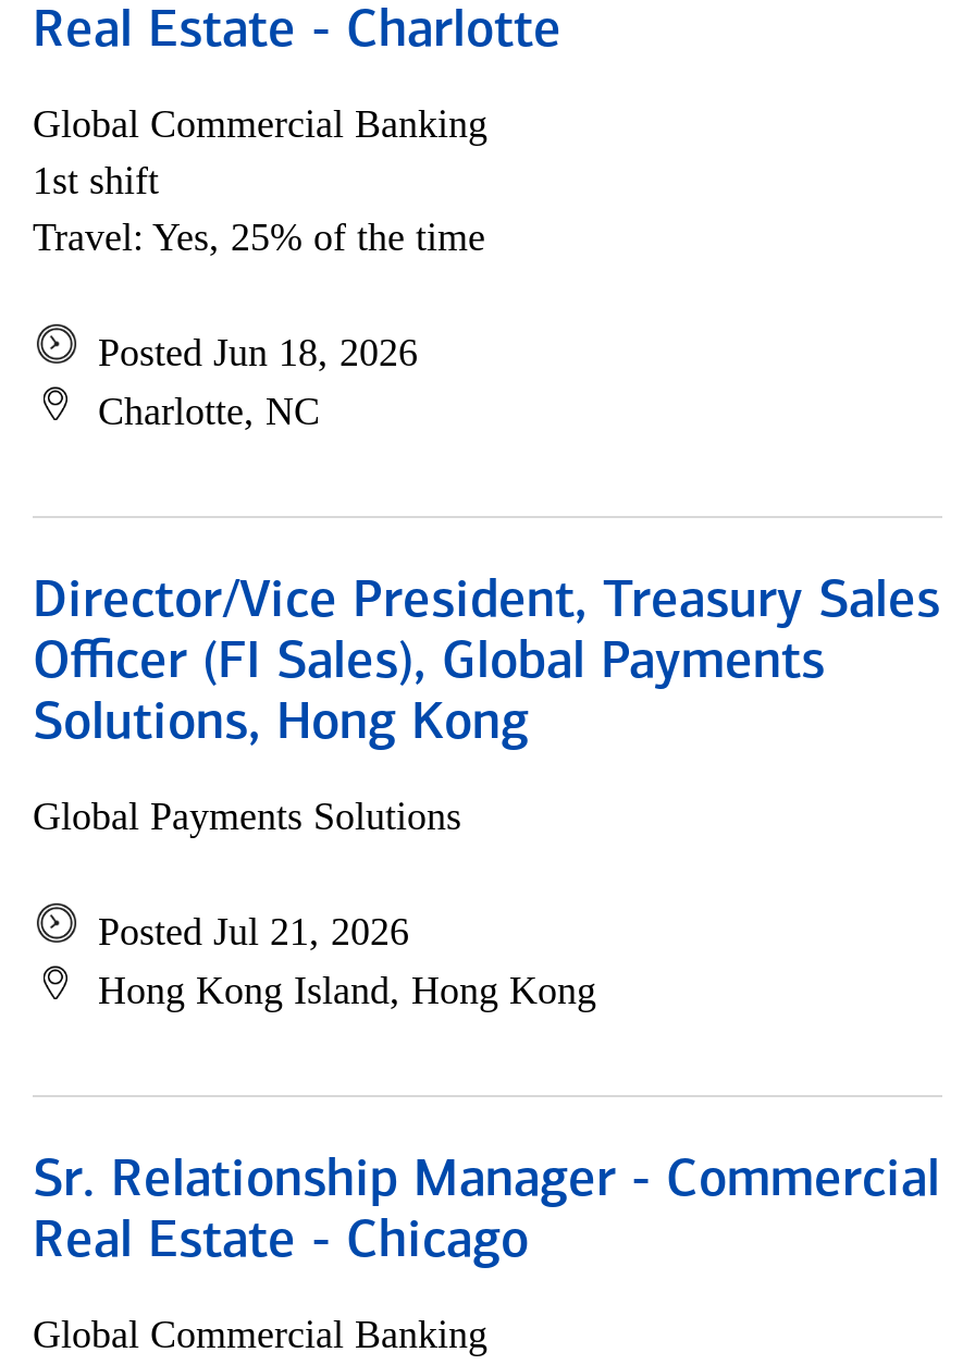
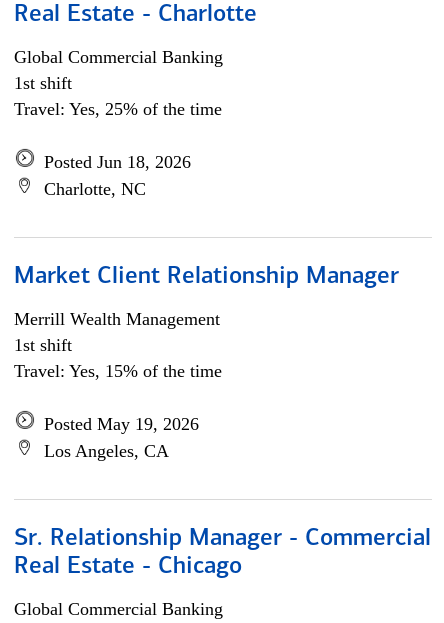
[33,577,940,751] Director/Vice President, Treasury Sales | Officer (FI Sales), Global Payments | Solutions, Hong Kong -> [14,265,399,289] Market Client Relationship Manager
[33,795,461,838] Global Payments Solutions -> [14,309,222,381] Merrill Wealth Management | 1st shift | Travel: Yes, 15% of the time
[98,910,596,1012] Posted Jul 21, 2026 | Hong Kong Island, Hong Kong -> [44,414,199,461] Posted May 19, 2026 | Los Angeles, CA

